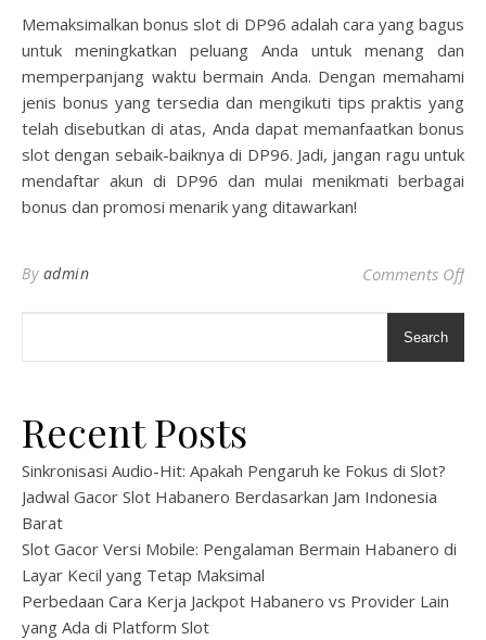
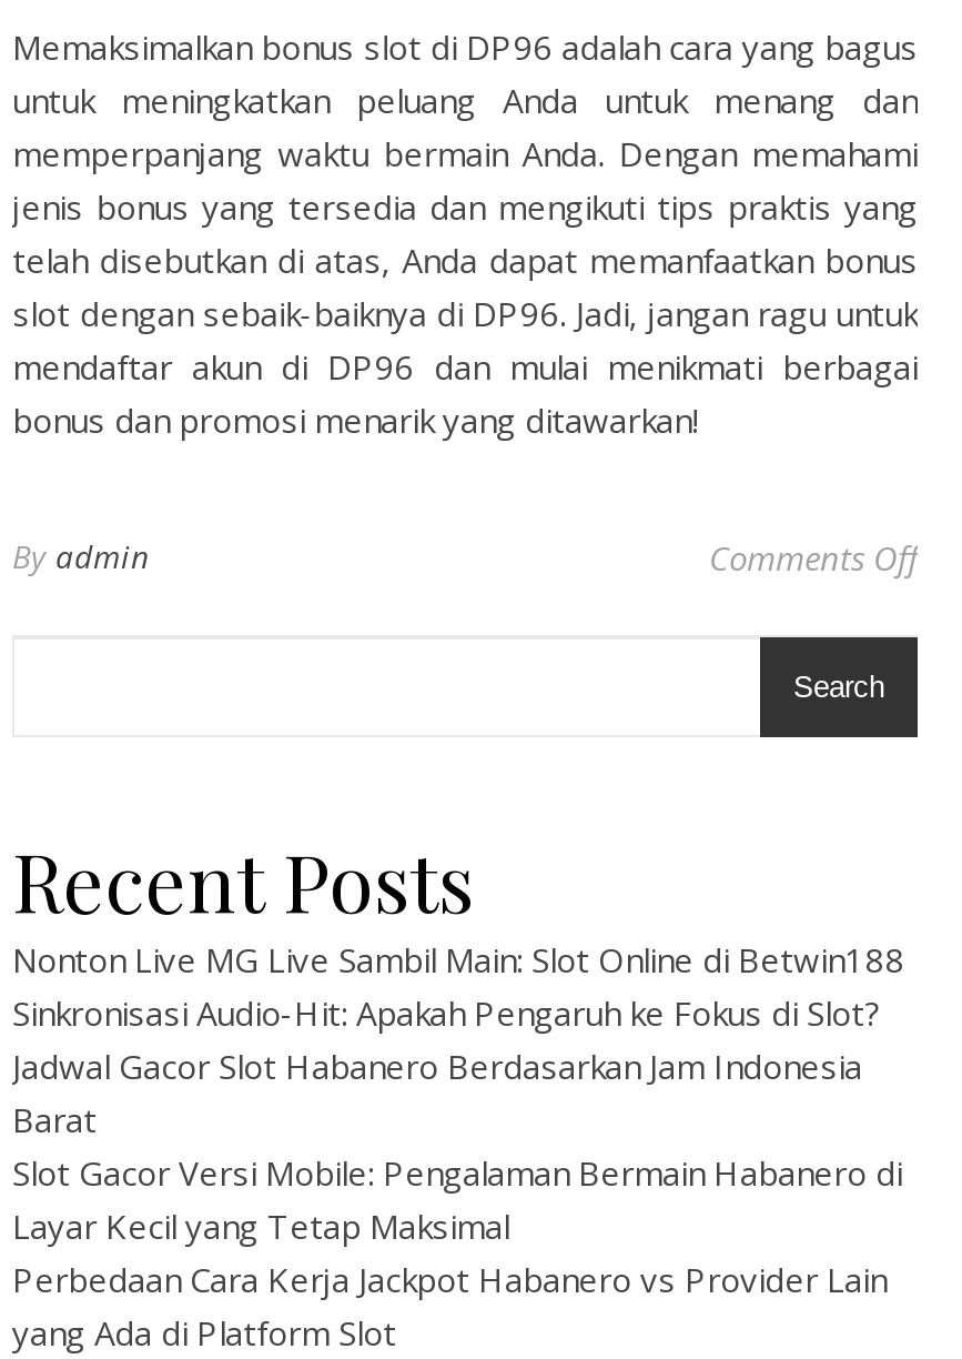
none -> [12,937,904,981] Nonton Live MG Live Sambil Main: Slot Online di Betwin188

